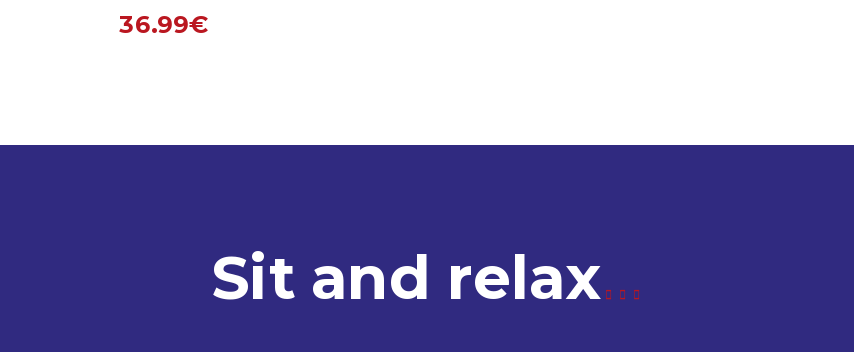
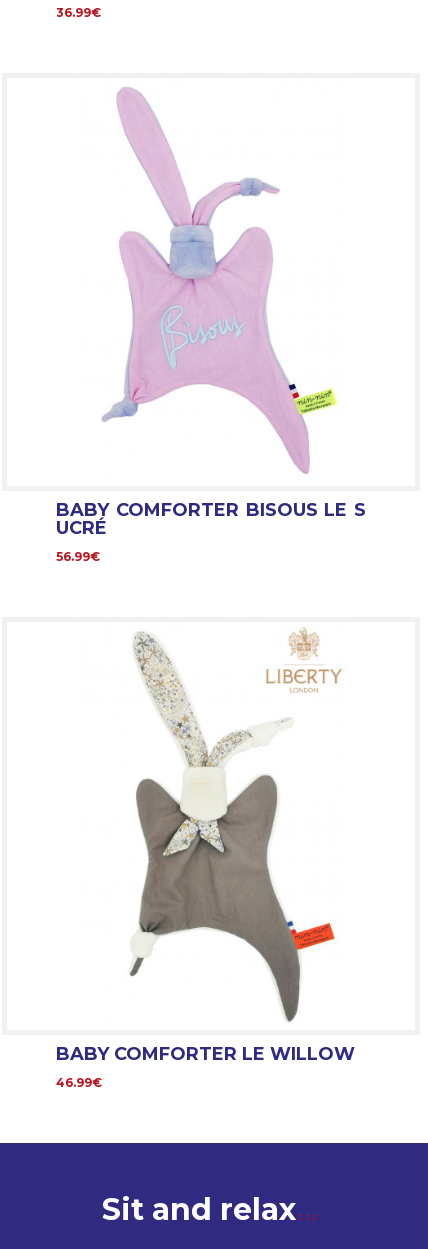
none -> [56,87,366,564] [image] | BABY COMFORTER BISOUS LE S | UCRÉ | 56.99€
none -> [56,627,355,1090] [image] | BABY COMFORTER LE WILLOW | 46.99€

